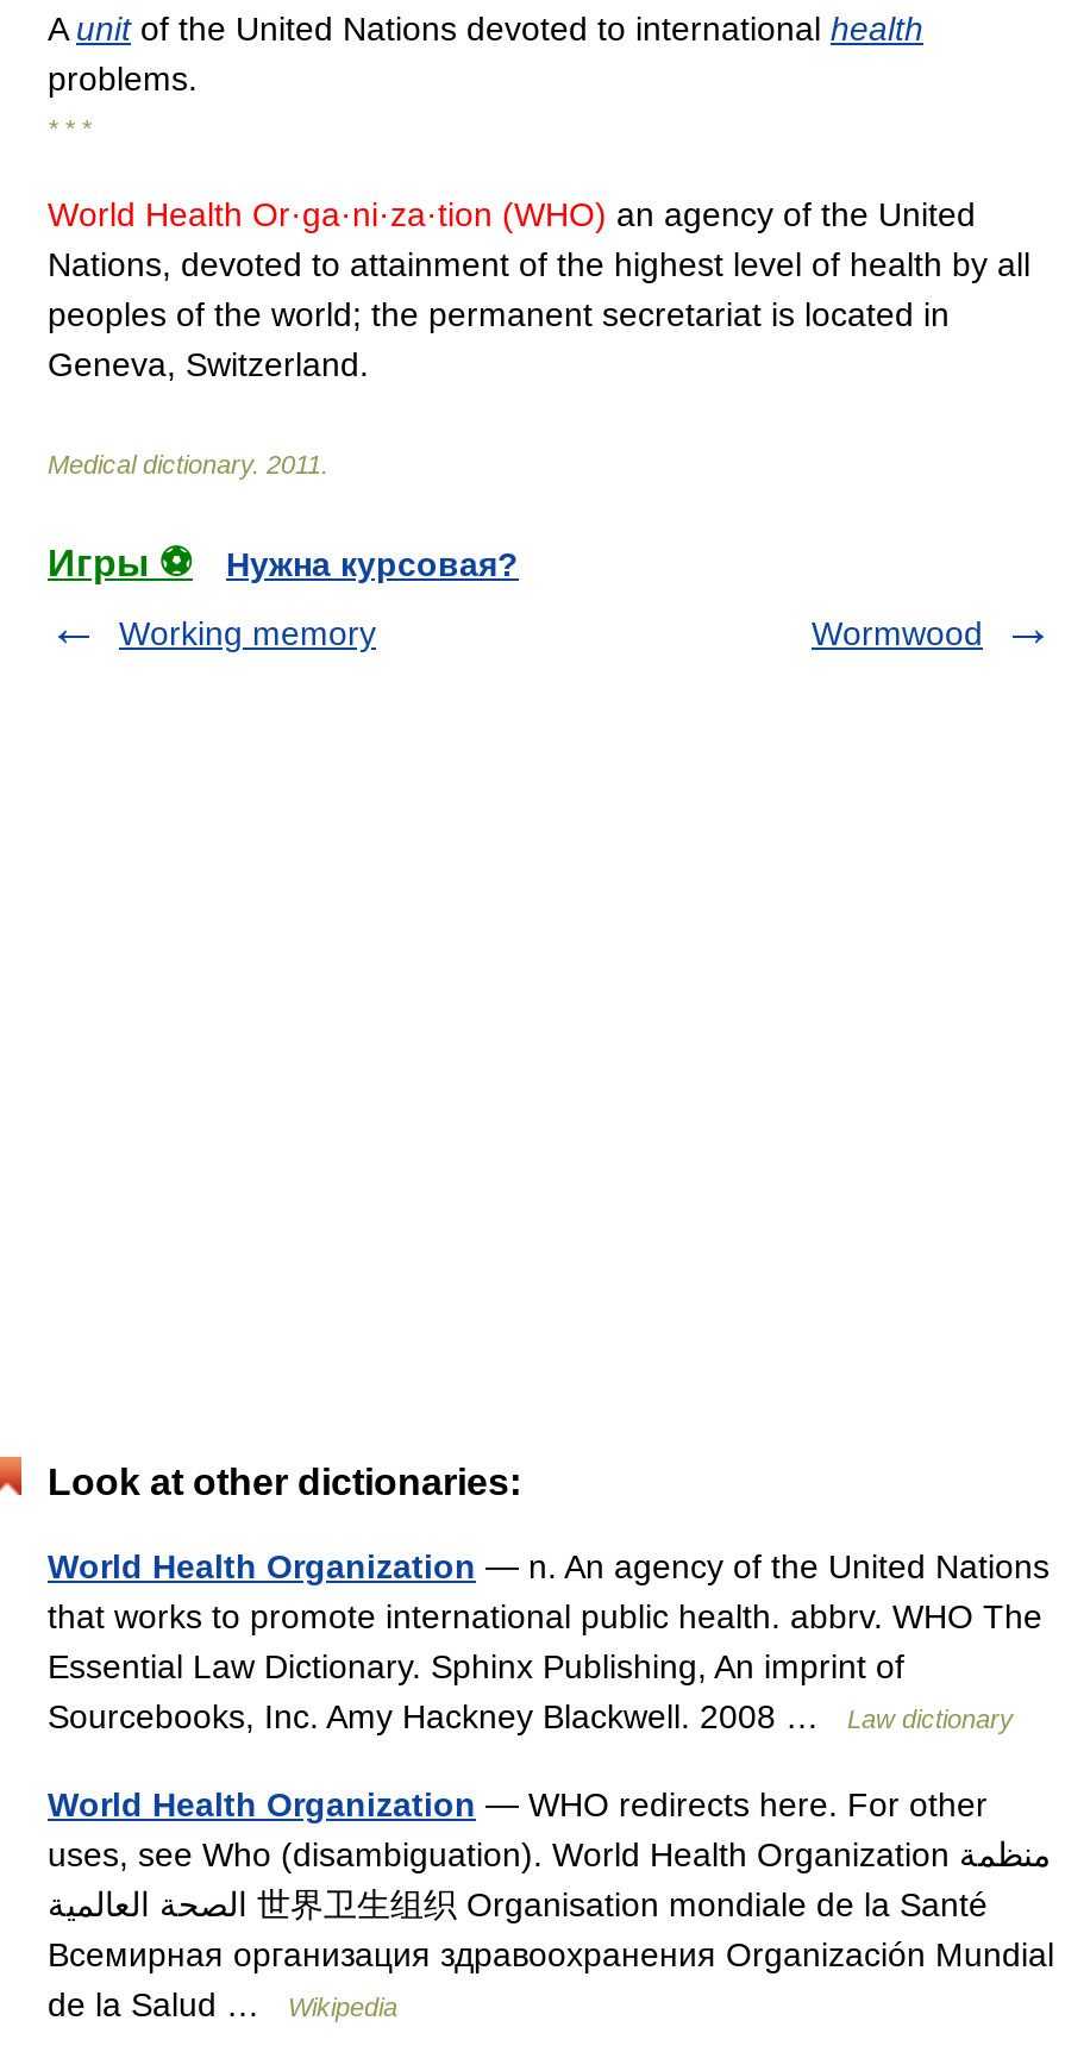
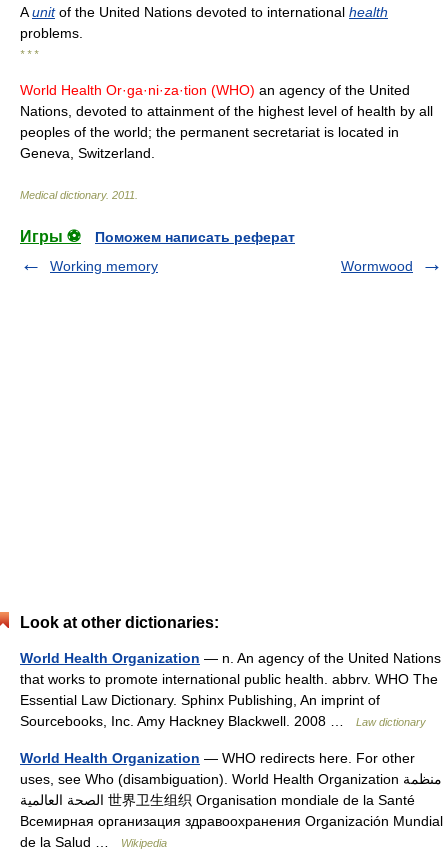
[226,545,519,583] Нужна курсовая? -> [95,229,295,245] Поможем написать реферат

